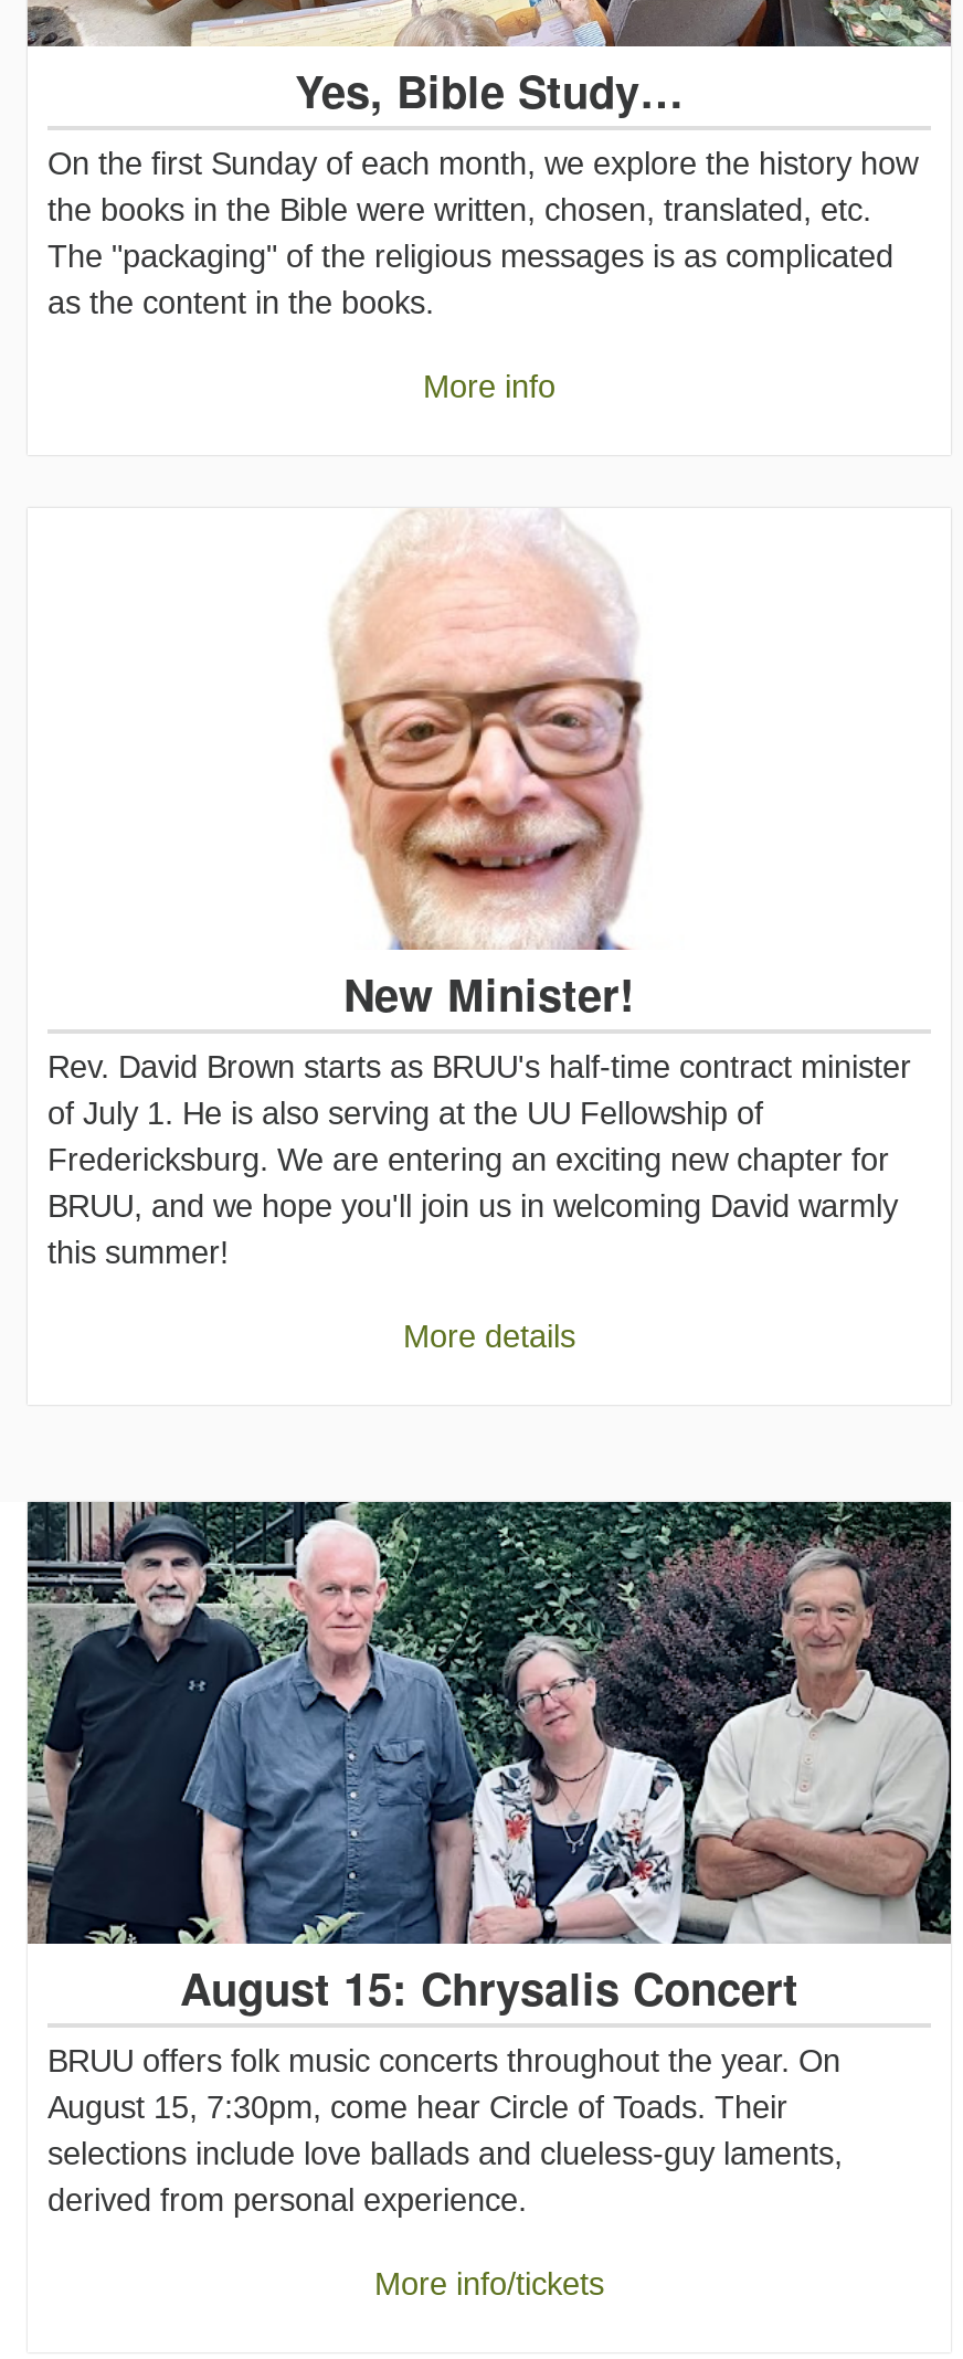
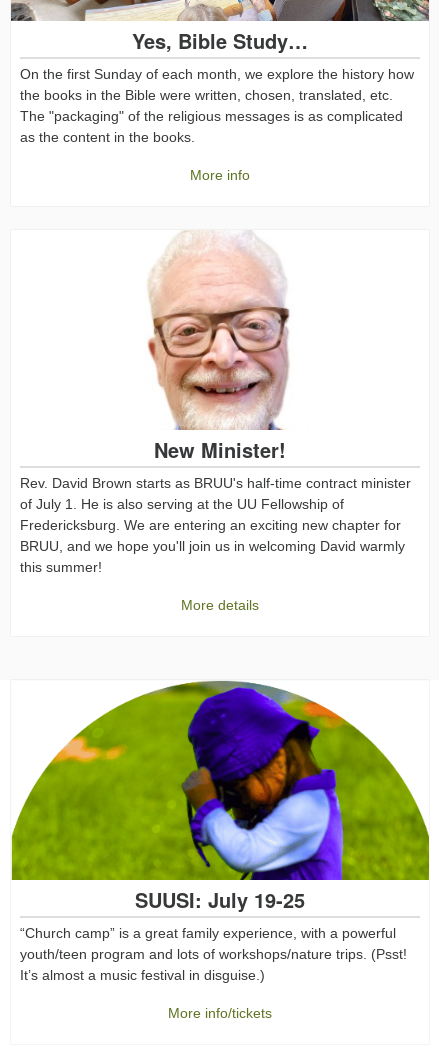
[25,1500,953,2217] [image] | August 15: Chrysalis Concert | BRUU offers folk music concerts throughout the year. On | August 15, 7:30pm, come hear Circle of Toads. Their | selections include love ballads and clueless-guy laments, | derived from personal experience. -> [11,680,430,983] [image] | SUUSI: July 19-25 | “Church camp” is a great family experience, with a powerful | youth/teen program and lots of workshops/nature trips. (Psst! | It’s almost a music festival in disguise.)

